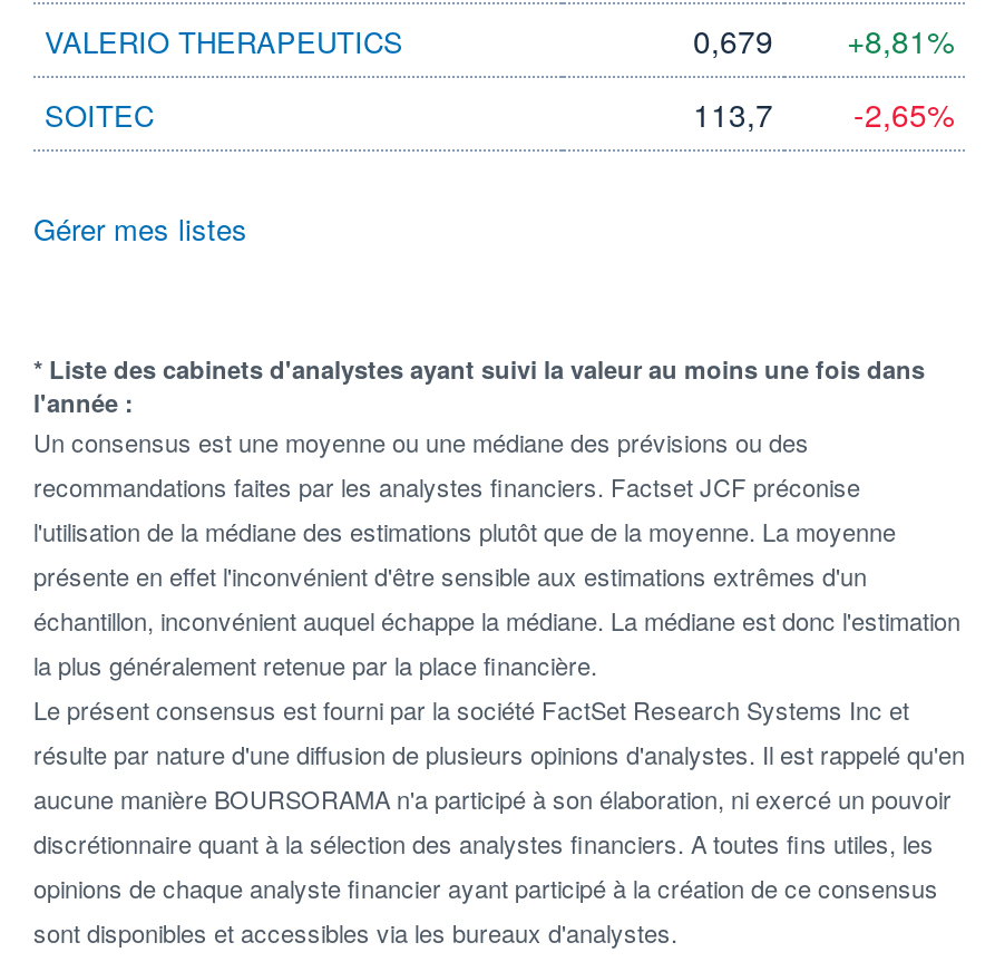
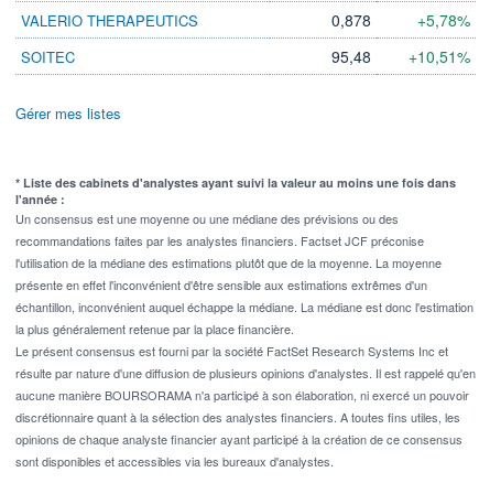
[693,18,773,62] 0,679 -> [331,9,371,31] 0,878
[847,18,954,62] +8,81% -> [417,9,470,31] +5,78%
[693,91,773,136] 113,7 -> [331,45,371,67] 95,48
[853,91,954,136] -2,65% -> [409,45,470,67] +10,51%

